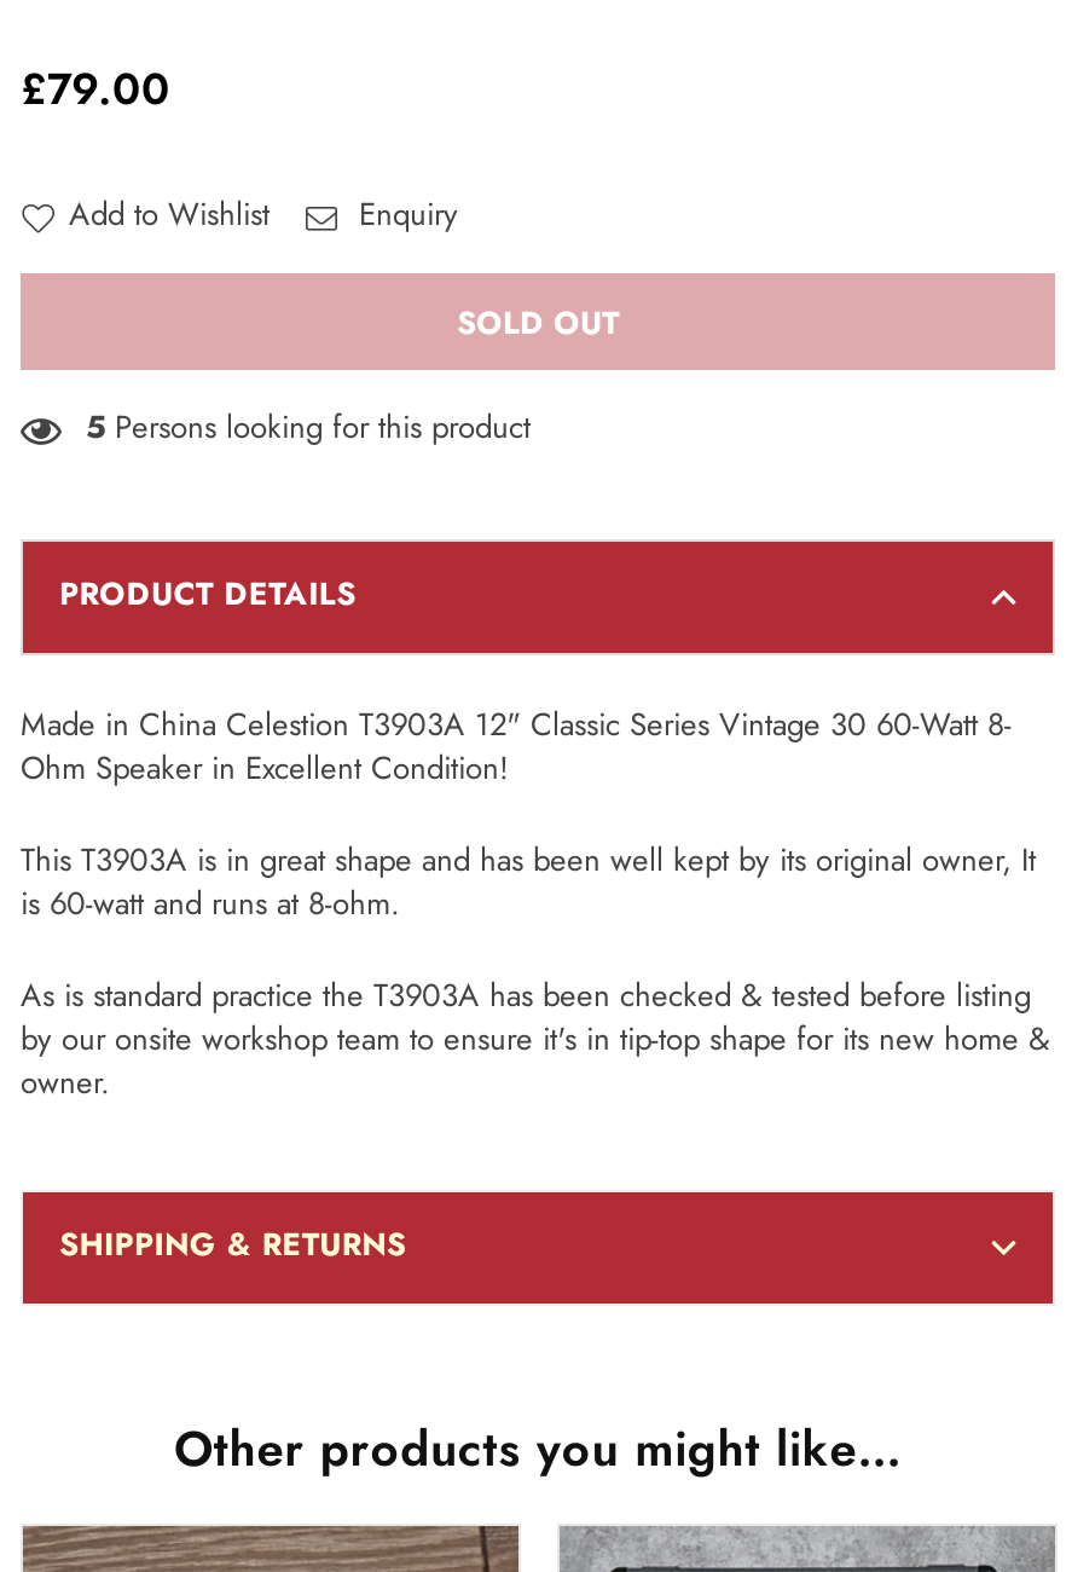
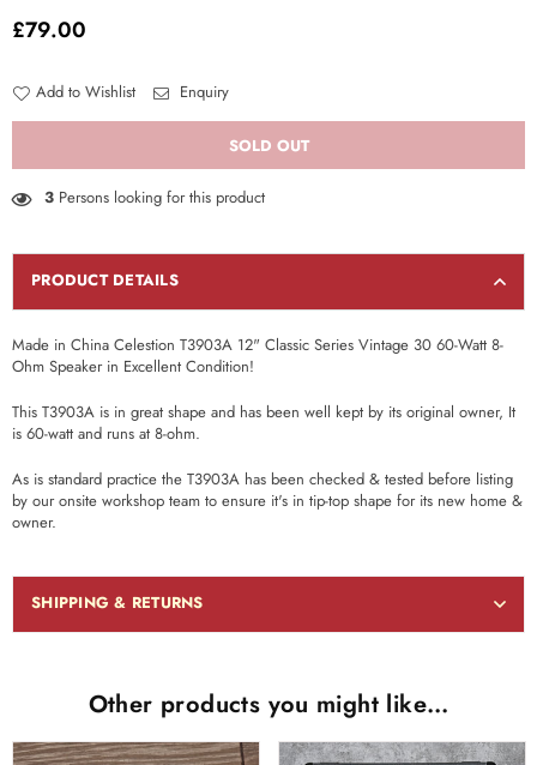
[86,404,531,450] 5 Persons looking for this product -> [44,186,265,209] 3 Persons looking for this product

